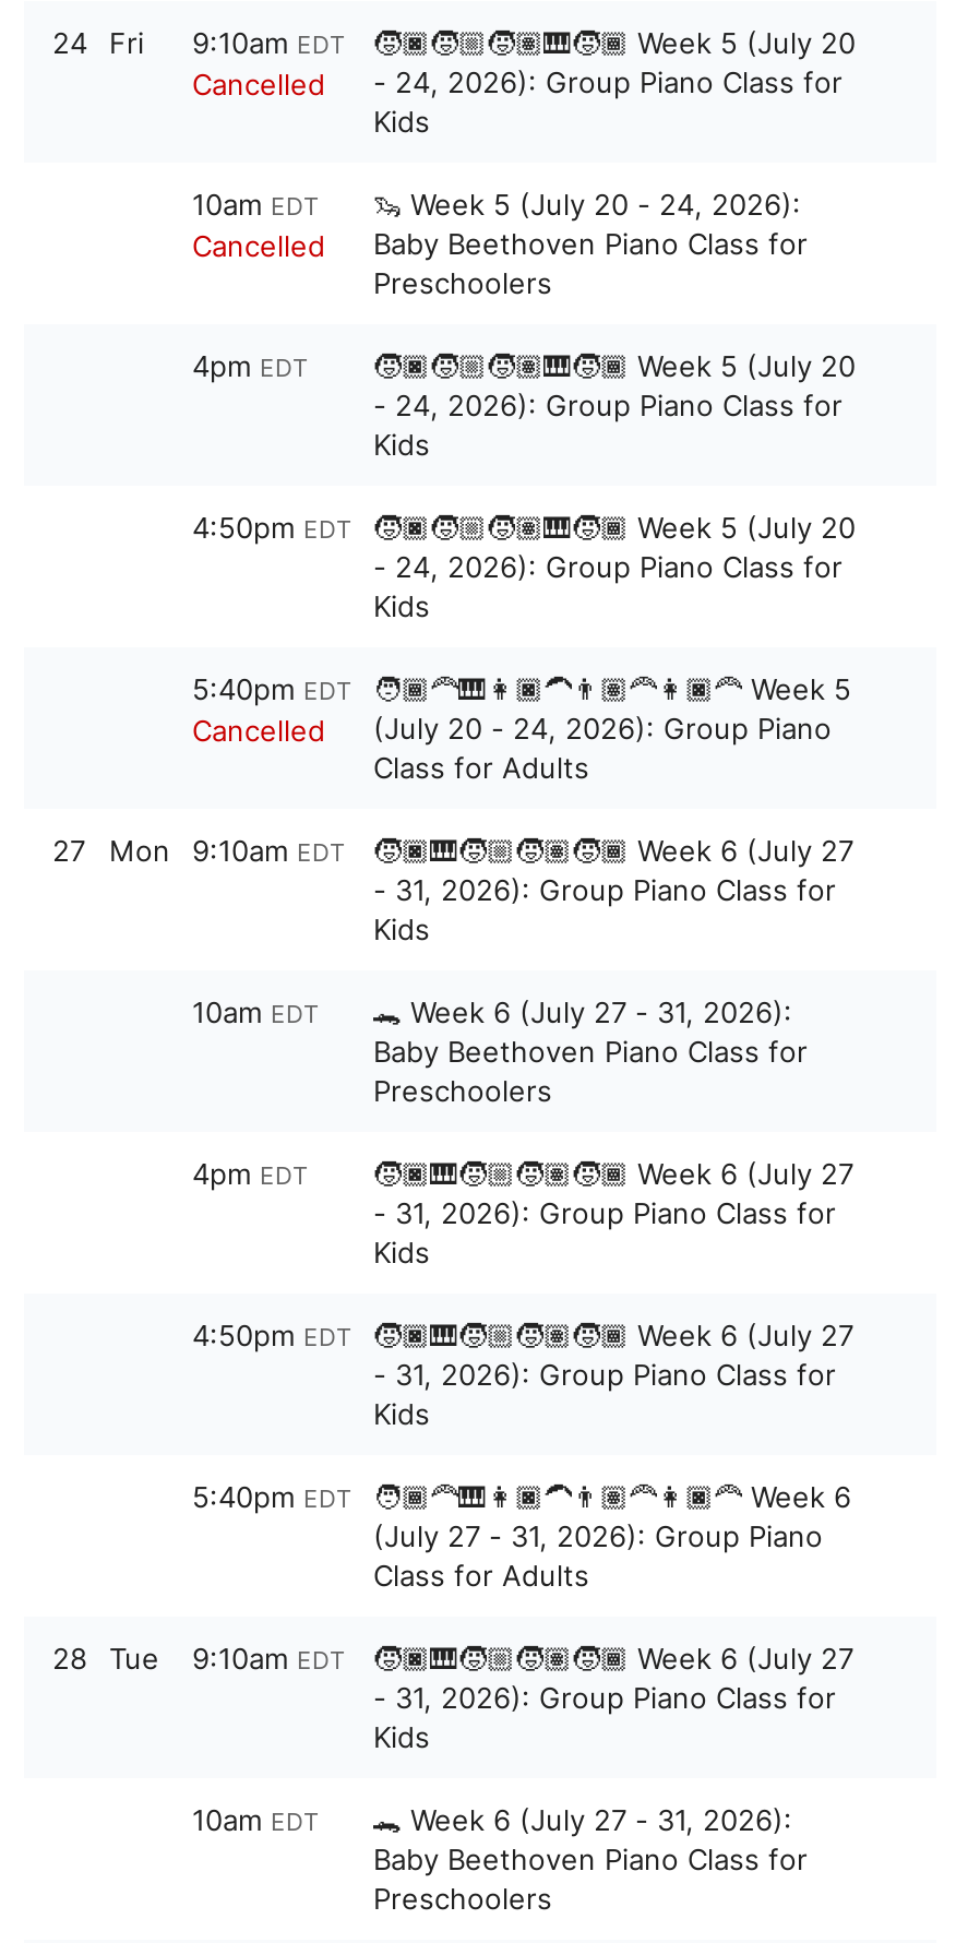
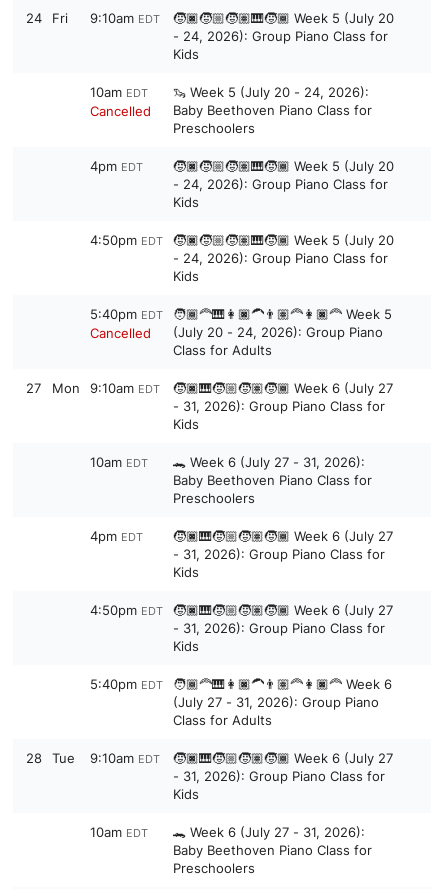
[192,66,325,101] Cancelled -> none

